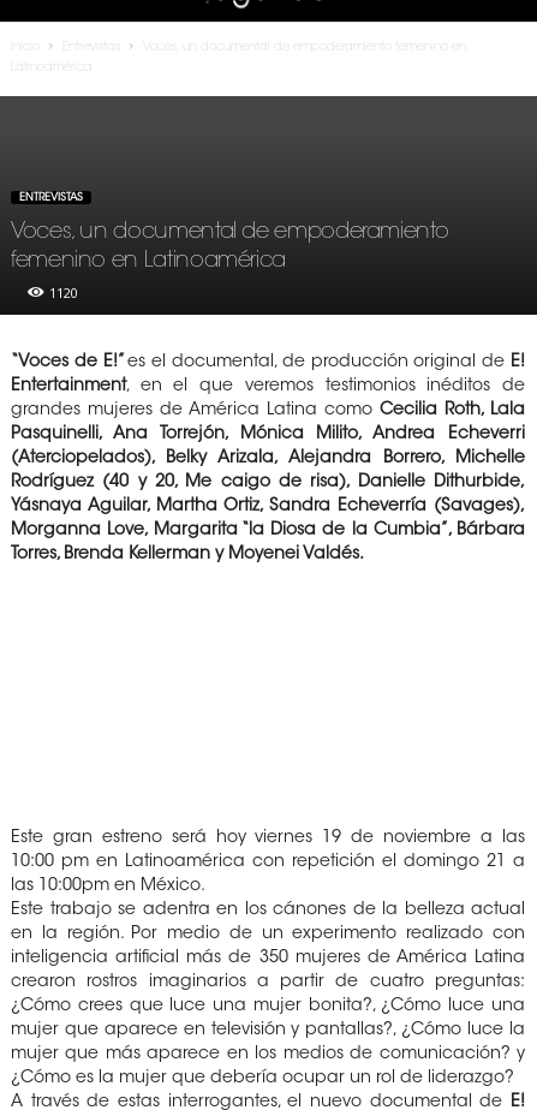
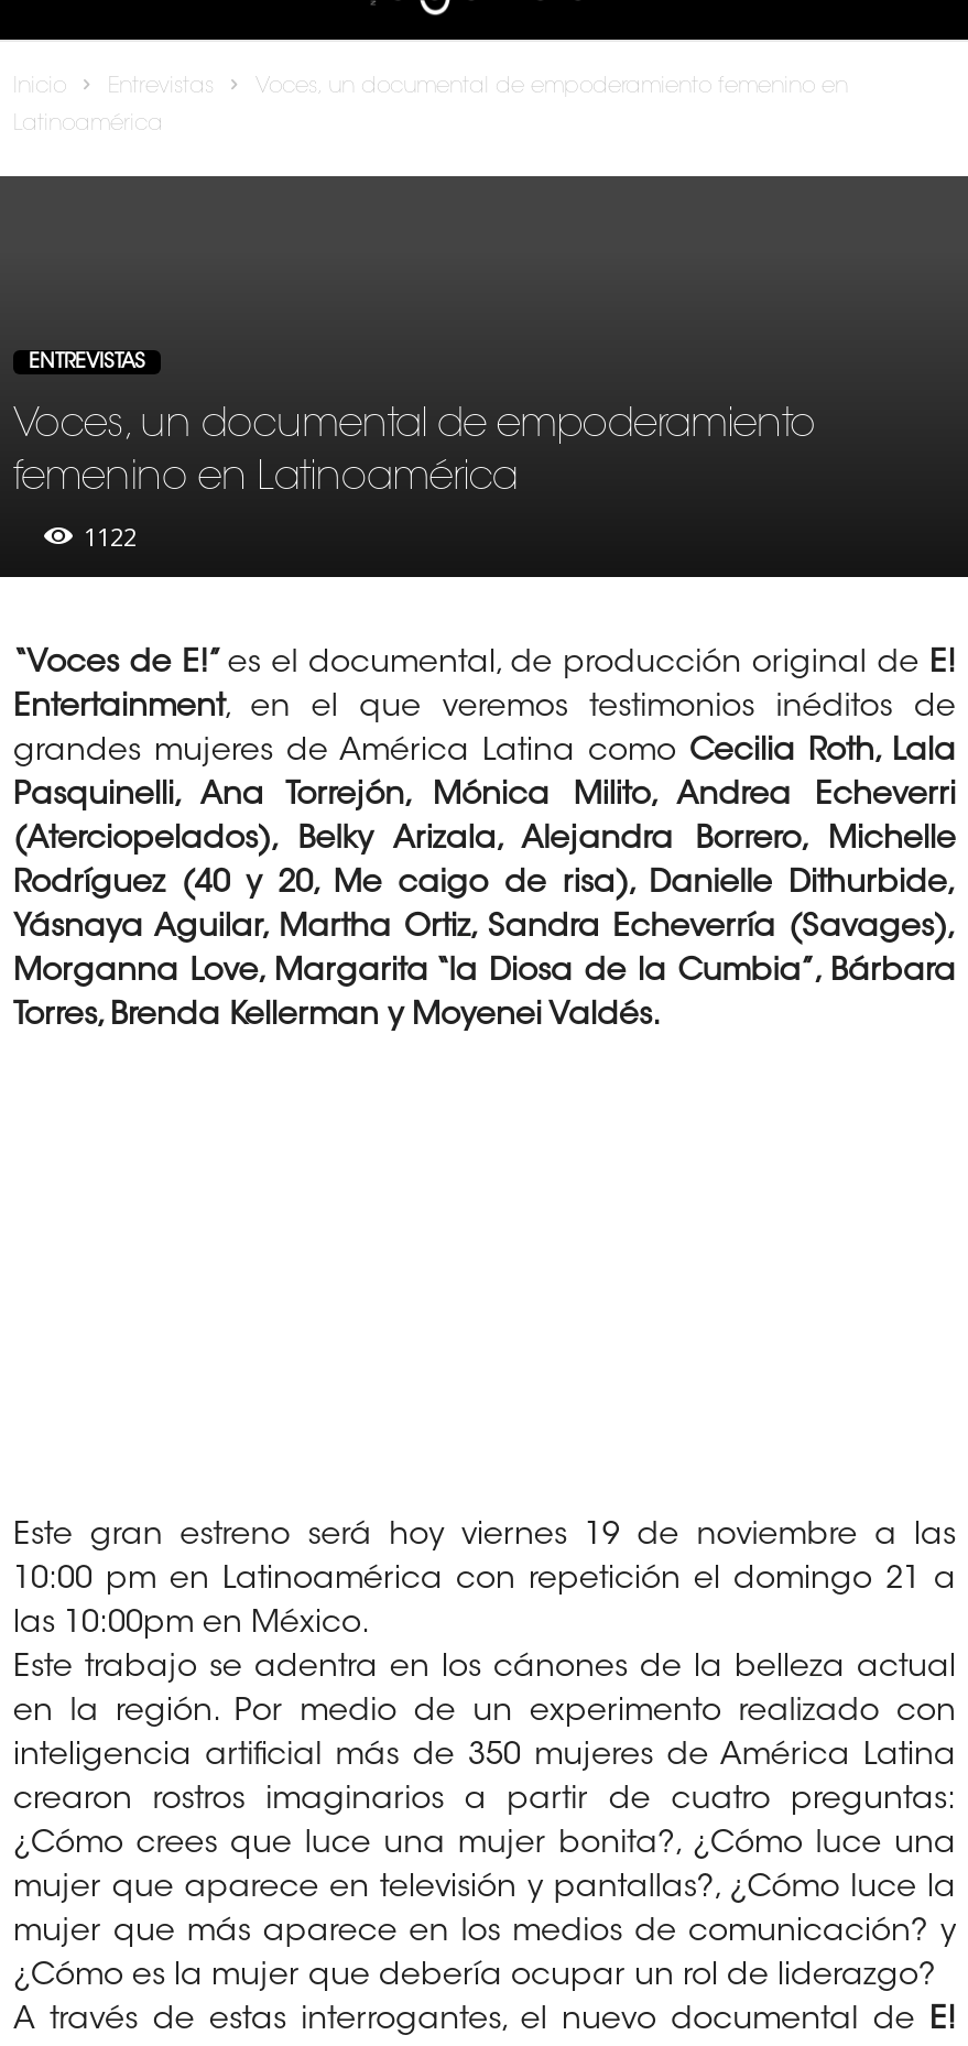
[49,284,78,302] 1120 -> [84,520,137,553] 1122

